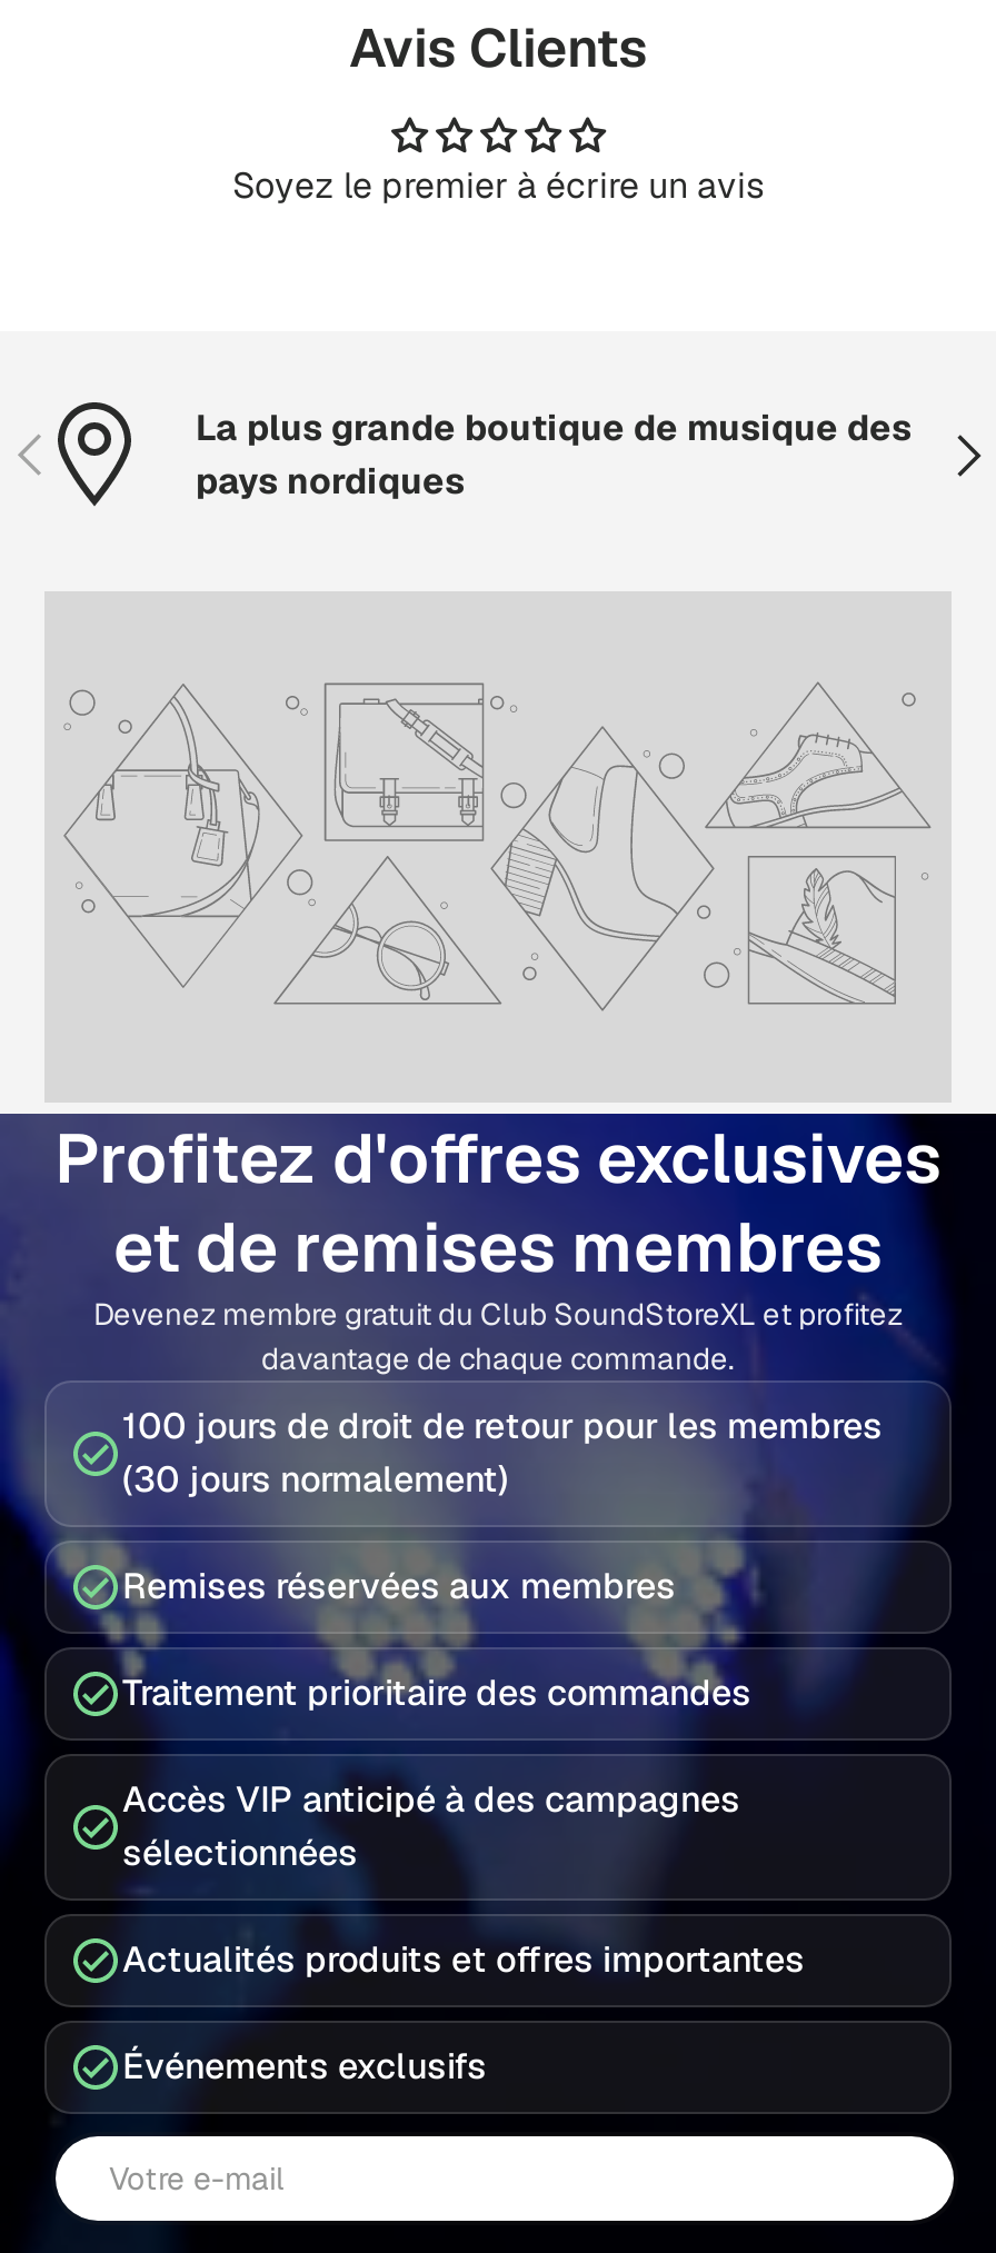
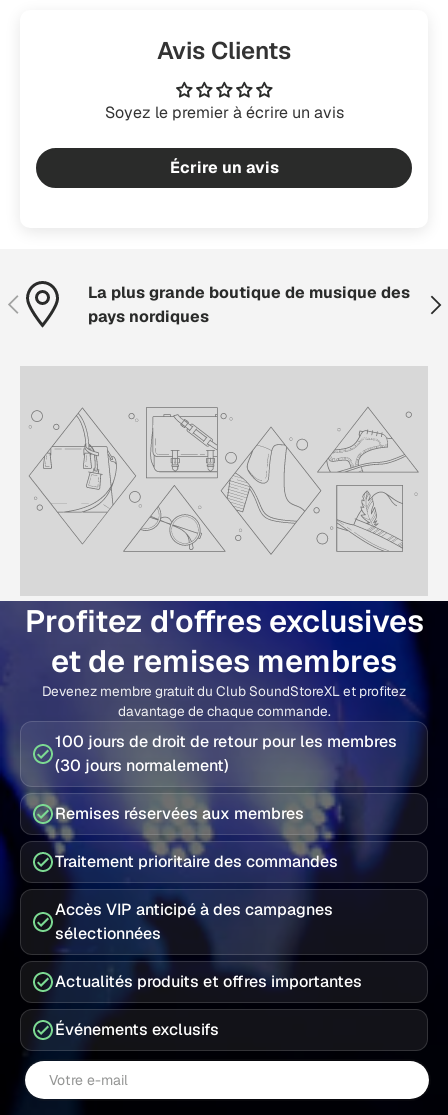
none -> [169,157,278,178] Écrire un avis

